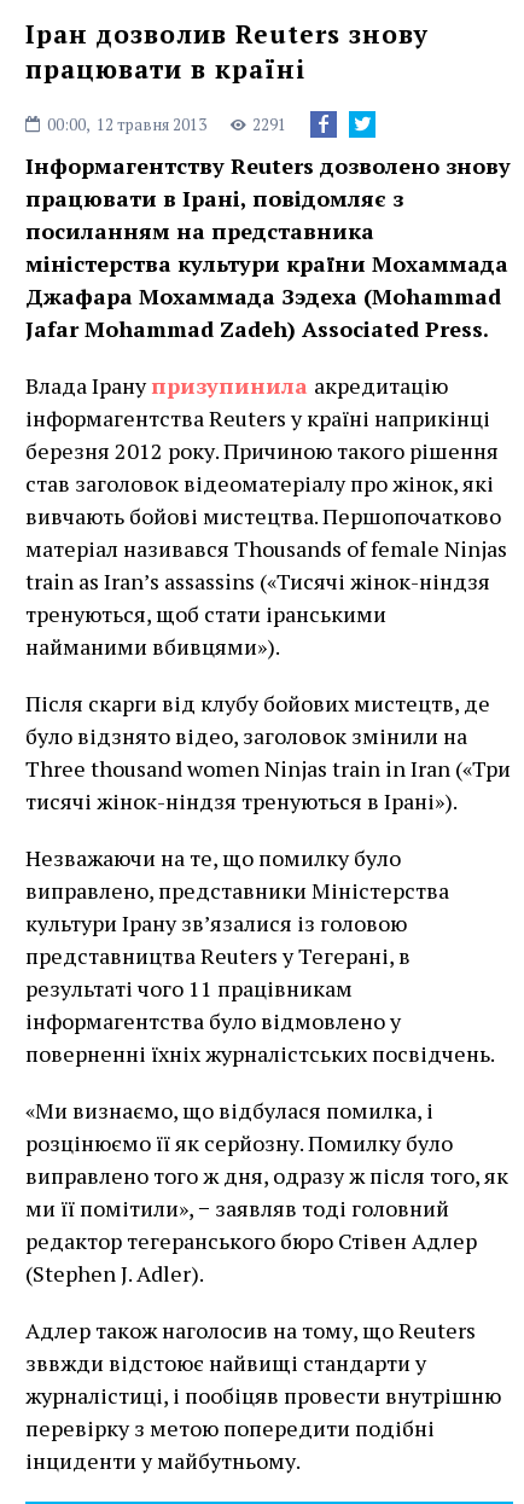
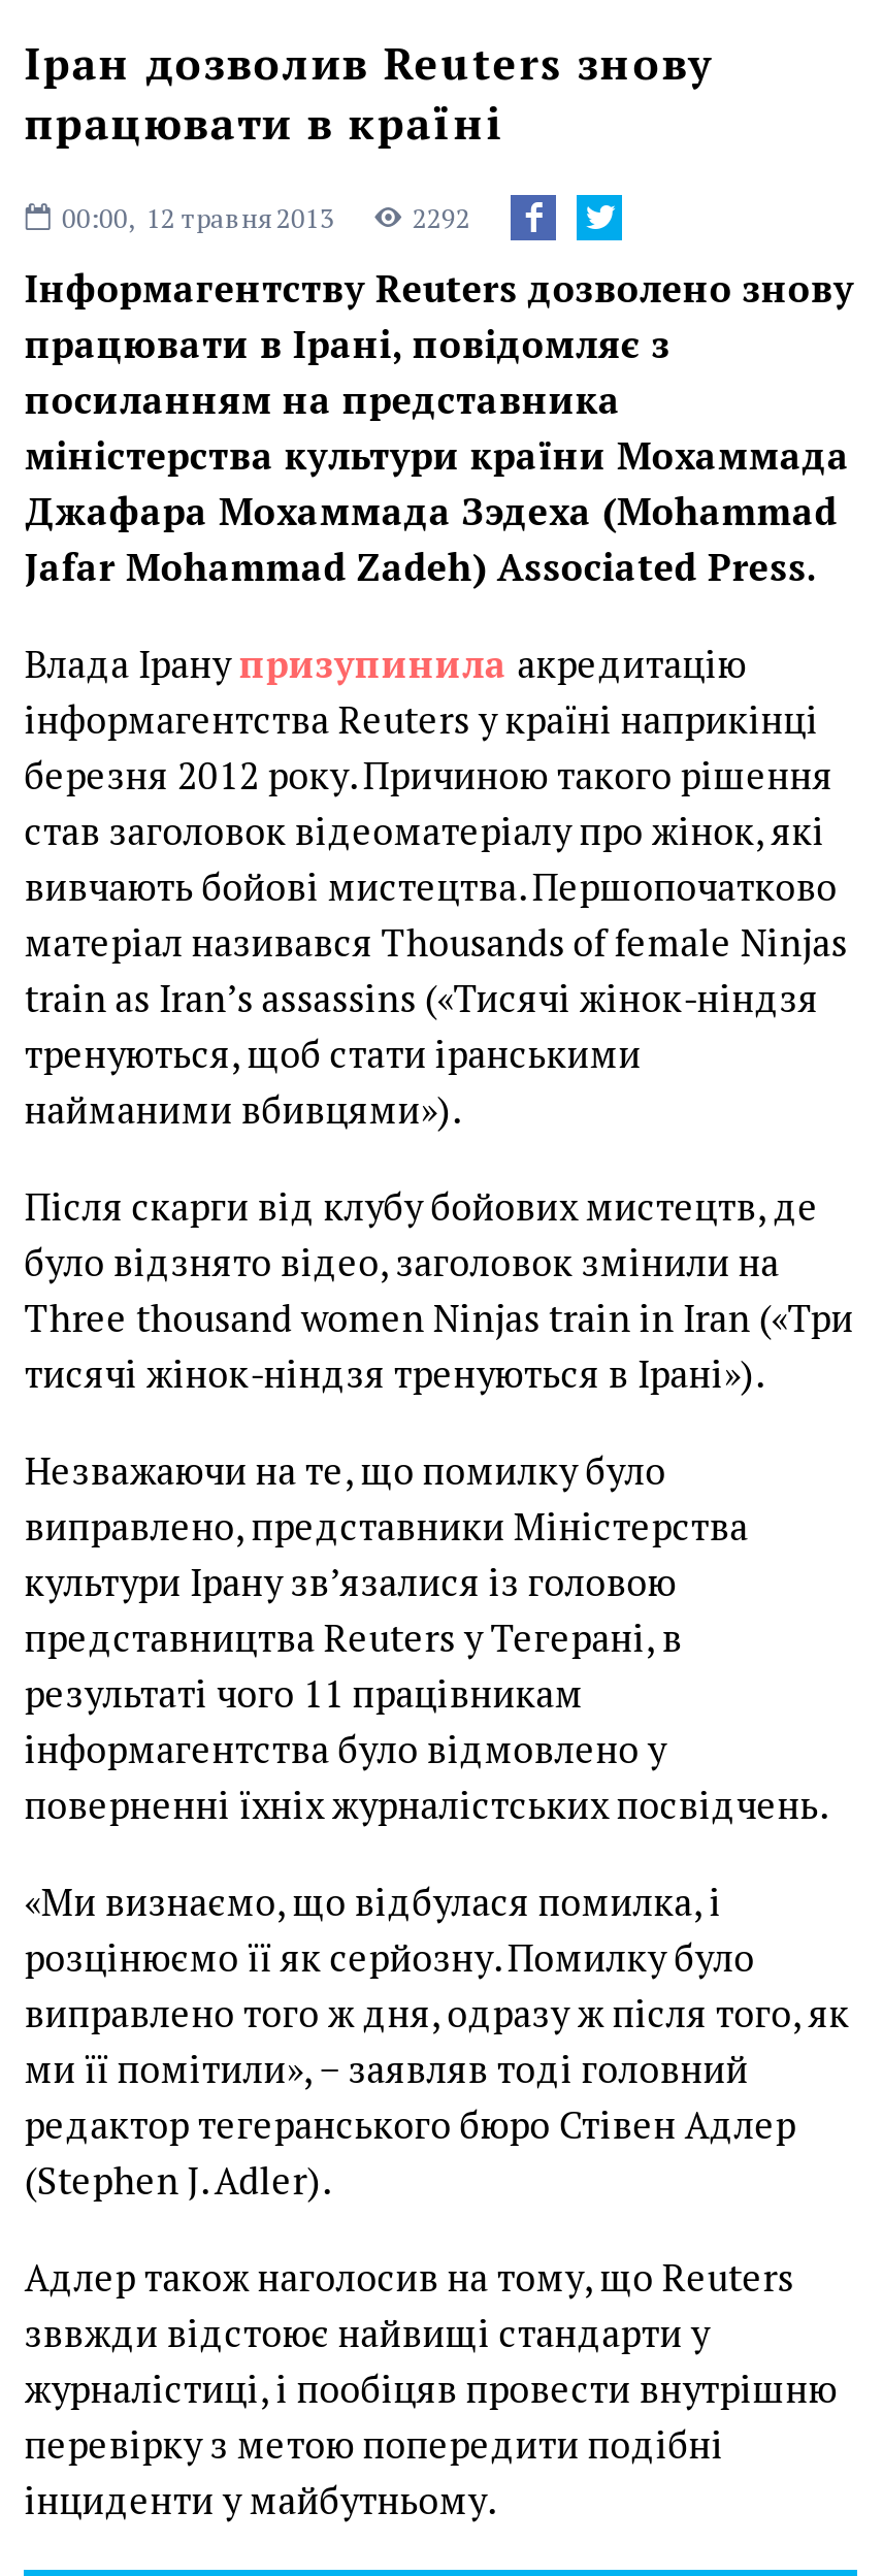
[253,113,287,135] 2291 -> [412,199,470,236] 2292

